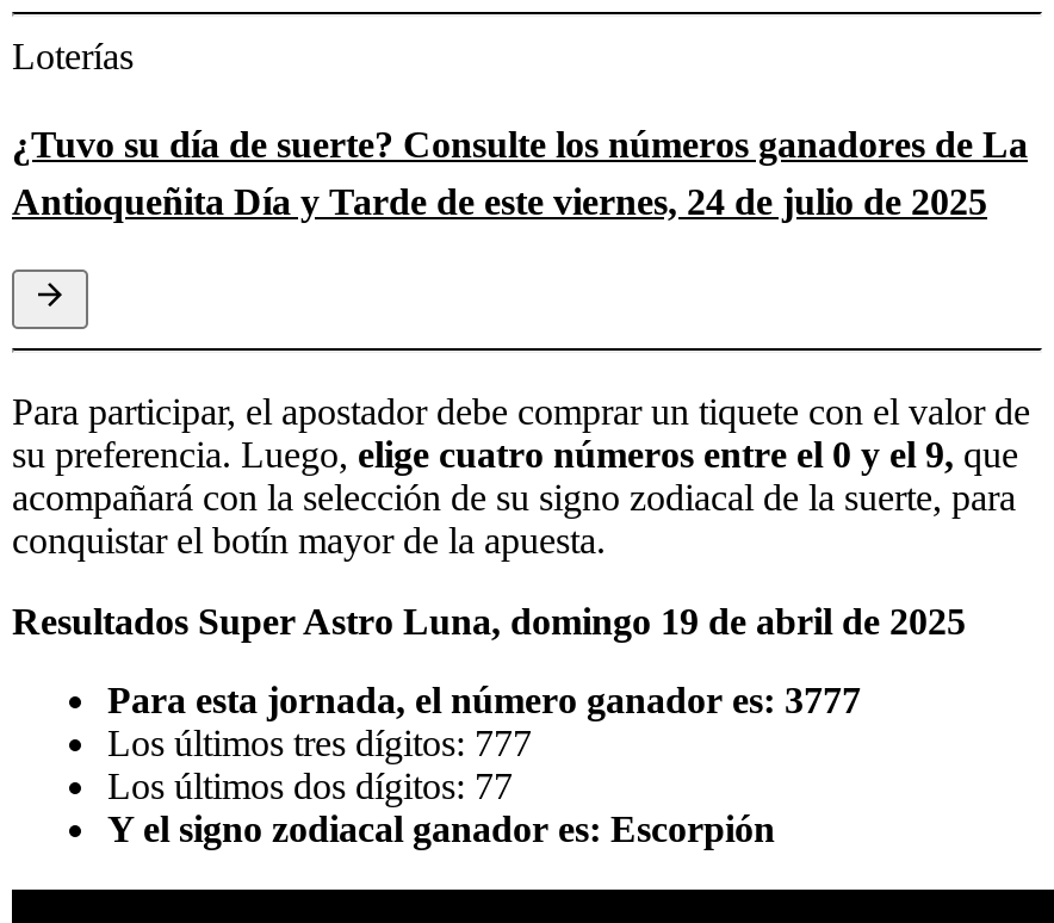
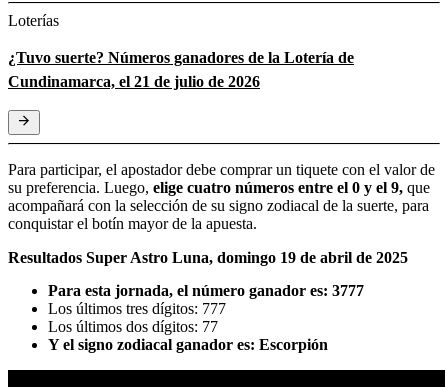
[12,125,1028,223] ¿Tuvo su día de suerte? Consulte los números ganadores de La | Antioqueñita Día y Tarde de este viernes, 24 de julio de 2025 -> [8,49,354,90] ¿Tuvo suerte? Números ganadores de la Lotería de | Cundinamarca, el 21 de julio de 2026

